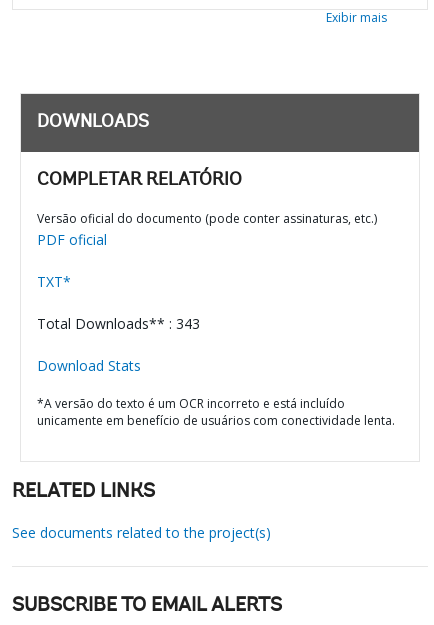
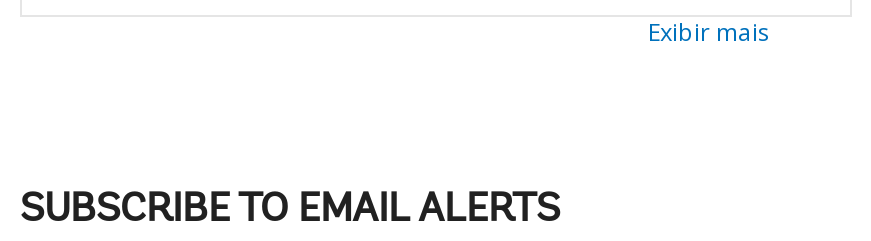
[37,114,395,429] DOWNLOADS | COMPLETAR RELATÓRIO | Versão oficial do documento (pode conter assinaturas, etc.) | PDF oficial | TXT* | Total Downloads** : 343 | Download Stats | *A versão do texto é um OCR incorreto e está incluído | unicamente em benefício de usuários com conectividade lenta. -> none
[12,482,271,542] RELATED LINKS | See documents related to the project(s) -> none

